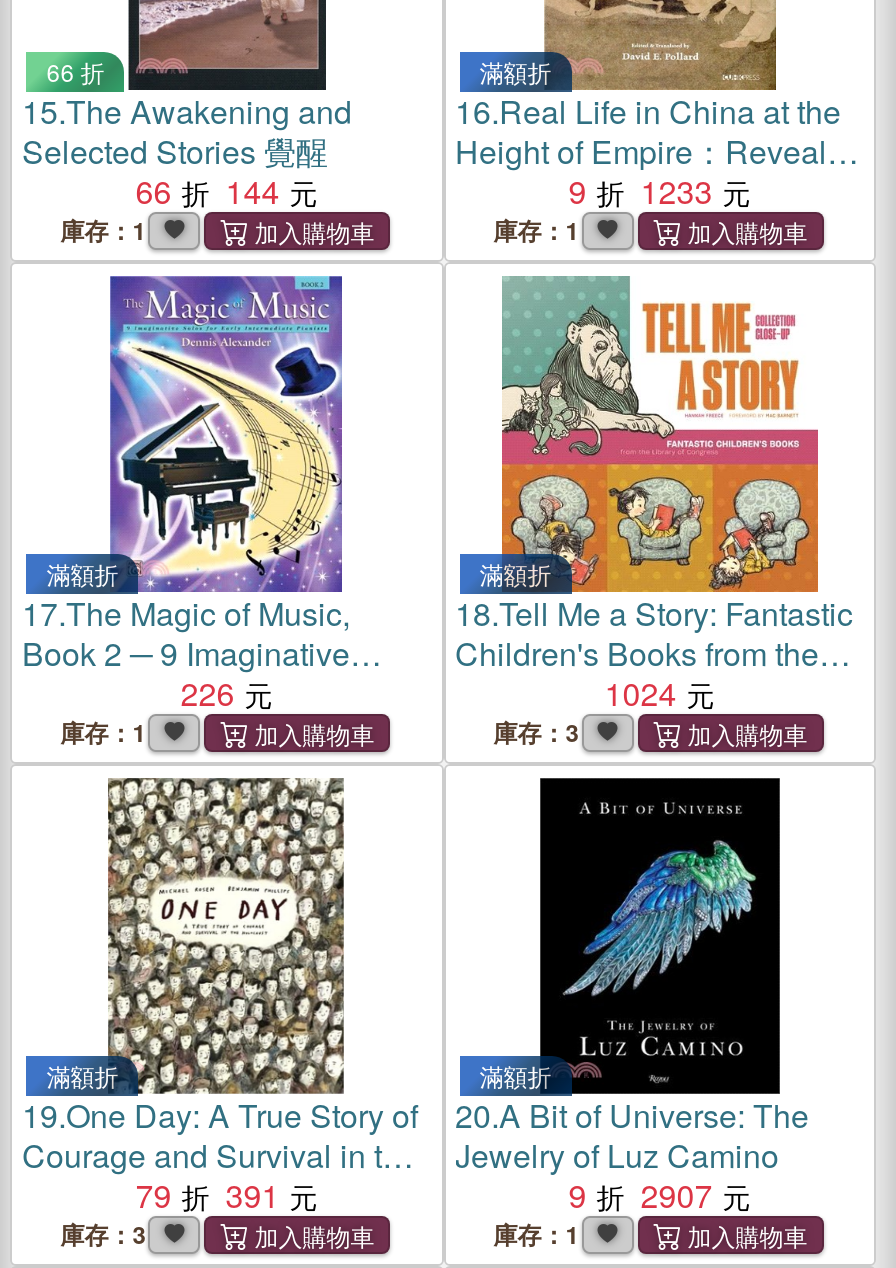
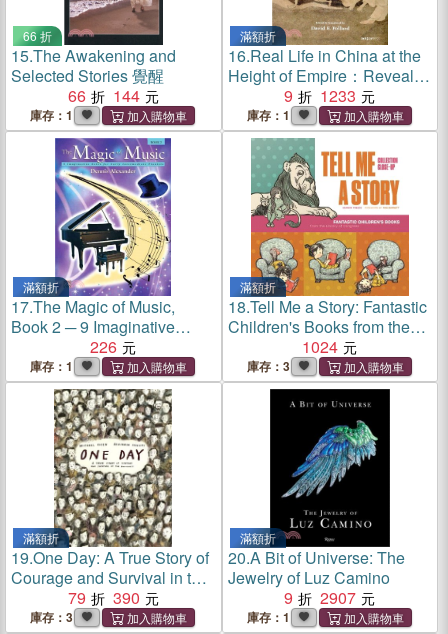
[226,1172,280,1218] 391 -> [113,586,140,609] 390

